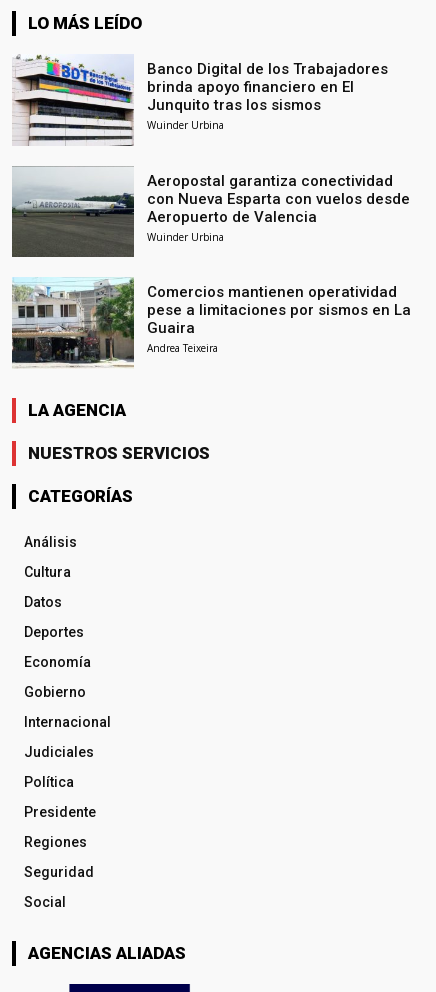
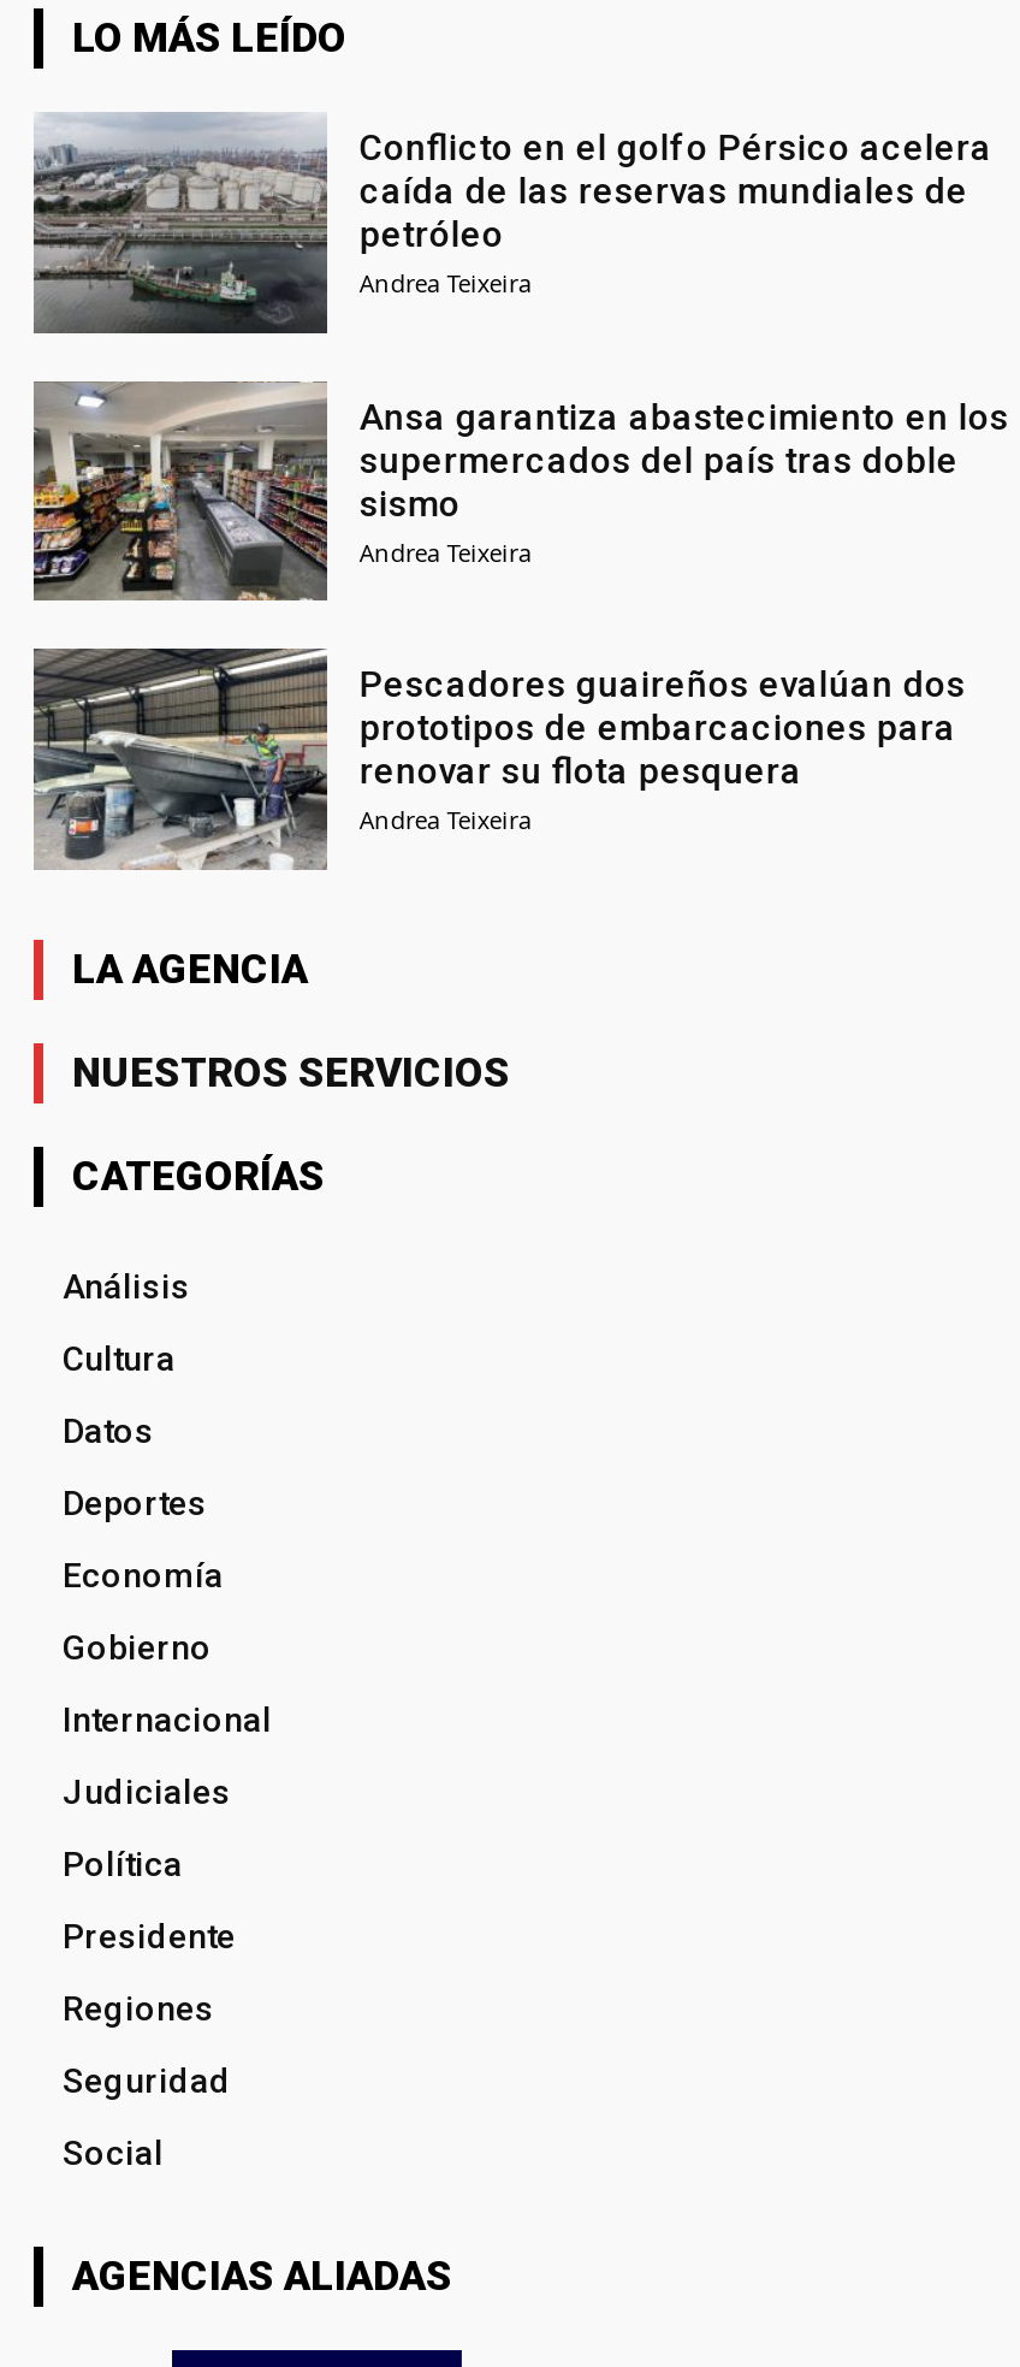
[12,55,388,146] [image] | Banco Digital de los Trabajadores | brinda apoyo financiero en El | Junquito tras los sismos | Wuinder Urbina -> [31,112,992,336] [image] | Conflicto en el golfo Pérsico acelera | caída de las reservas mundiales de | petróleo | Andrea Teixeira
[11,167,410,258] [image] | Aeropostal garantiza conectividad | con Nueva Esparta con vuelos desde | Aeropuerto de Valencia | Wuinder Urbina -> [31,381,1009,603] [image] | Ansa garantiza abastecimiento en los | supermercados del país tras doble | sismo | Andrea Teixeira
[12,277,411,368] [image] | Comercios mantienen operatividad | pese a limitaciones por sismos en La | Guaira -> [31,646,966,870] [image] | Pescadores guaireños evalúan dos | prototipos de embarcaciones para | renovar su flota pesquera

